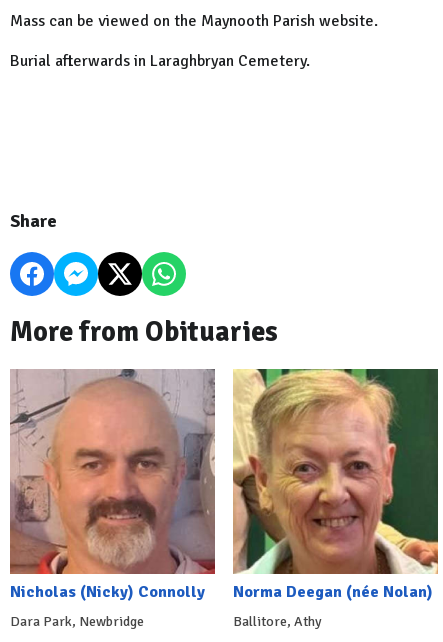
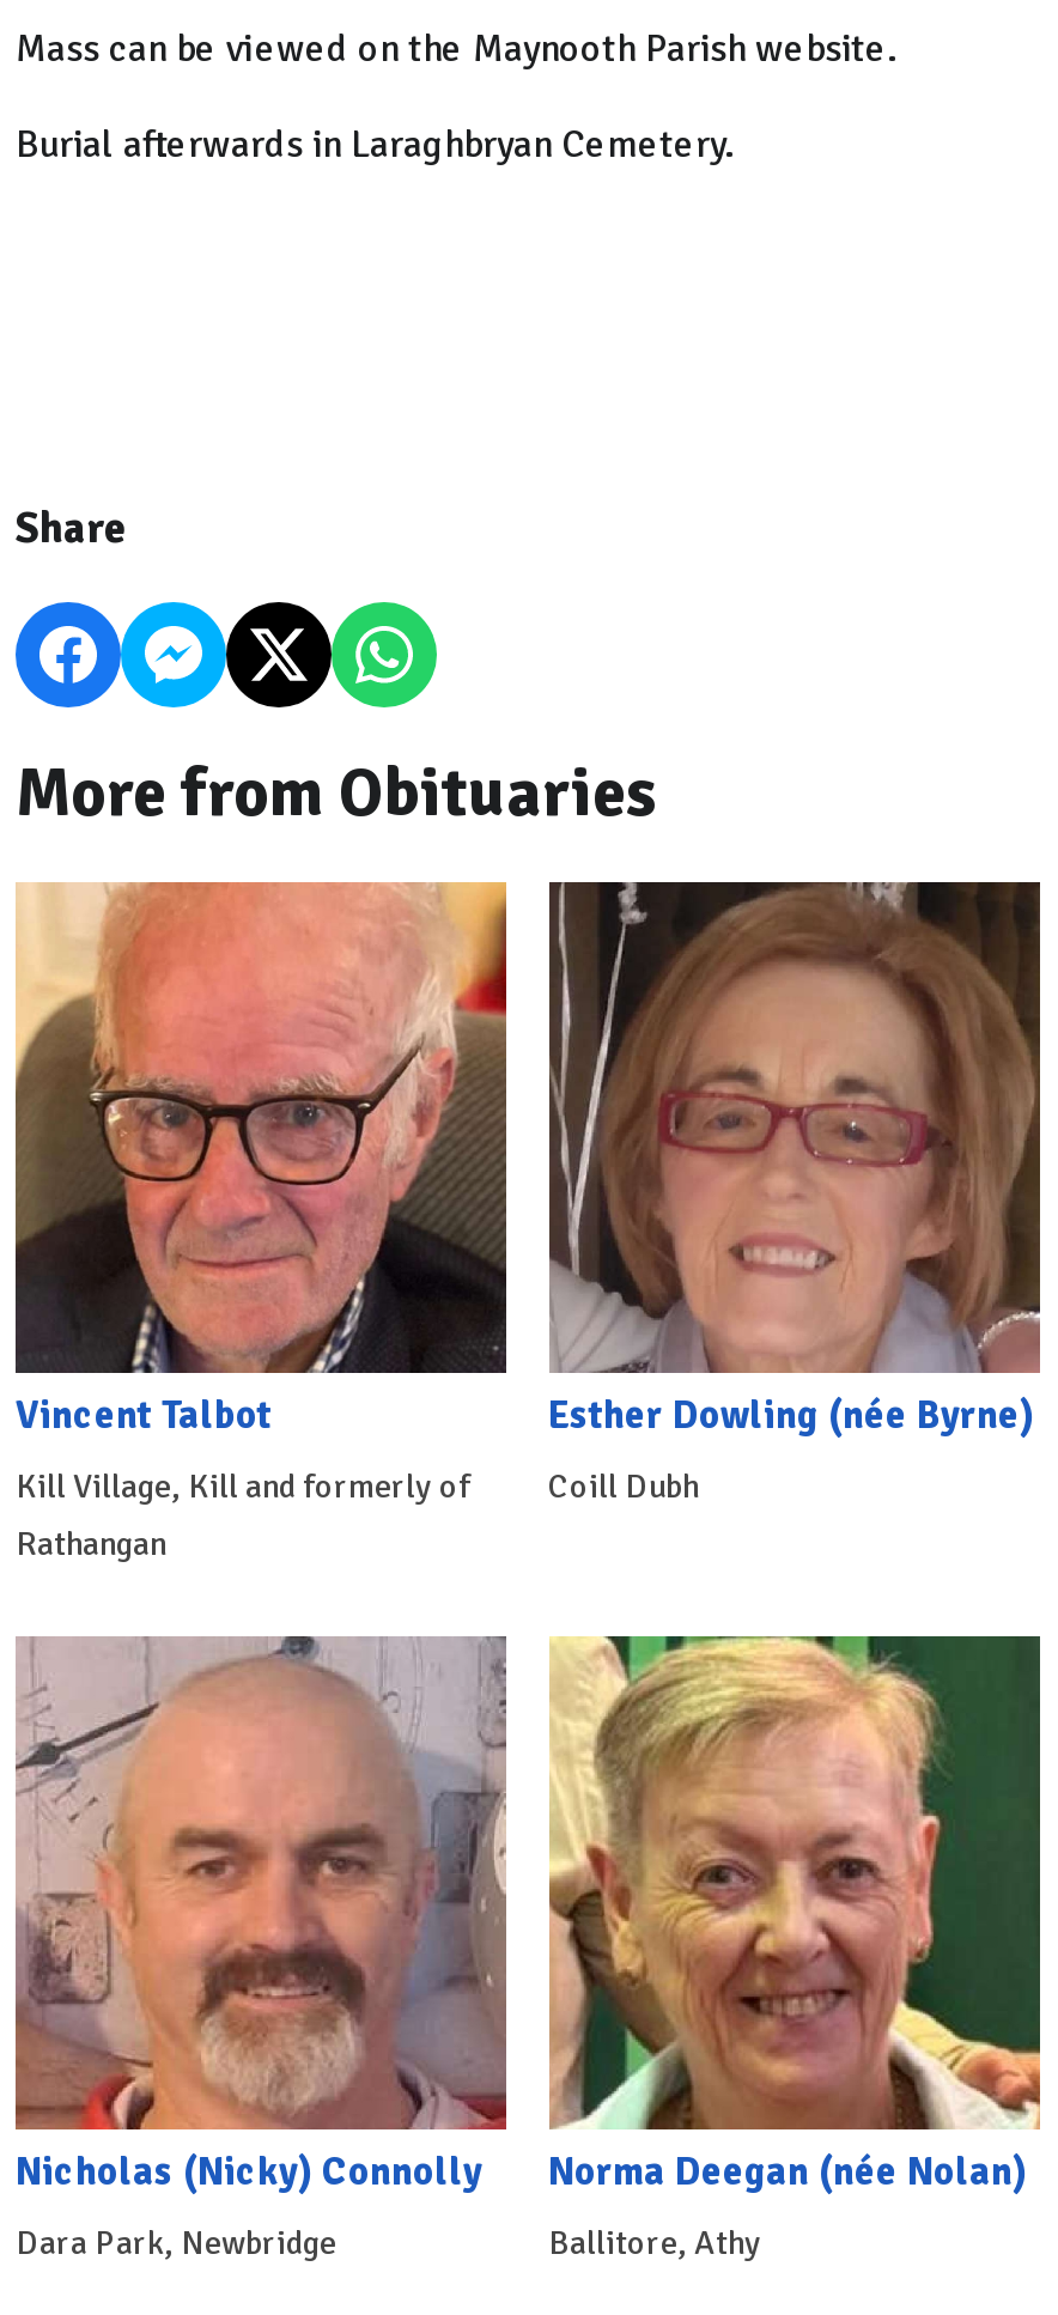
none -> [13,880,509,1565] [image] | Vincent Talbot | Kill Village, Kill and formerly of | Rathangan
none -> [547,880,1042,1508] [image] | Esther Dowling (née Byrne) | Coill Dubh

